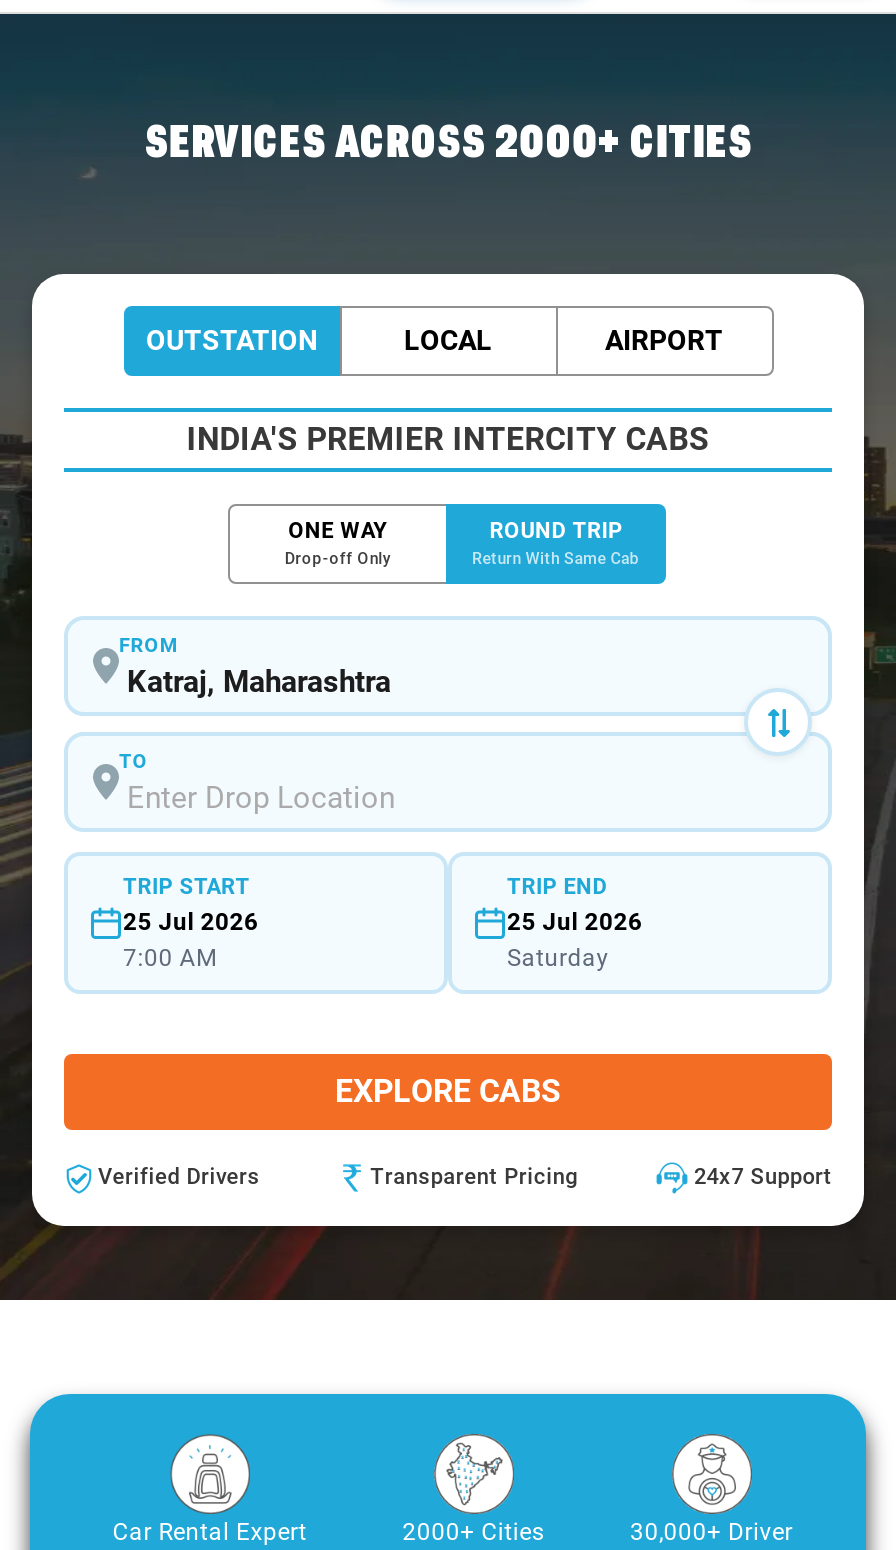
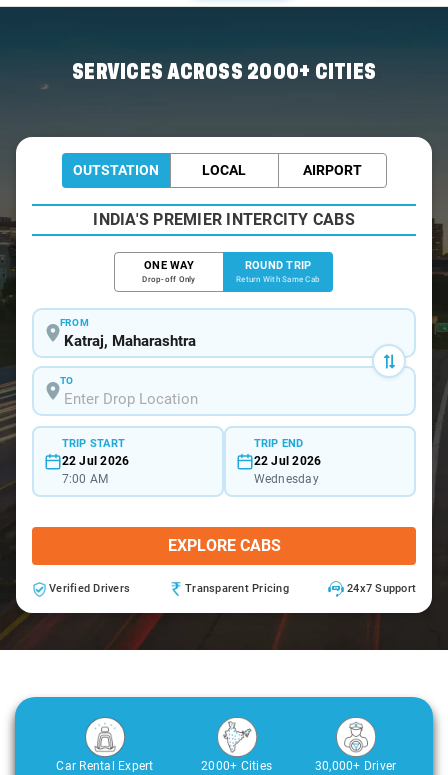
[123,907,258,935] 25 Jul 2026 -> [61,453,129,467] 22 Jul 2026
[507,907,642,971] 25 Jul 2026 | Saturday -> [253,453,321,485] 22 Jul 2026 | Wednesday

